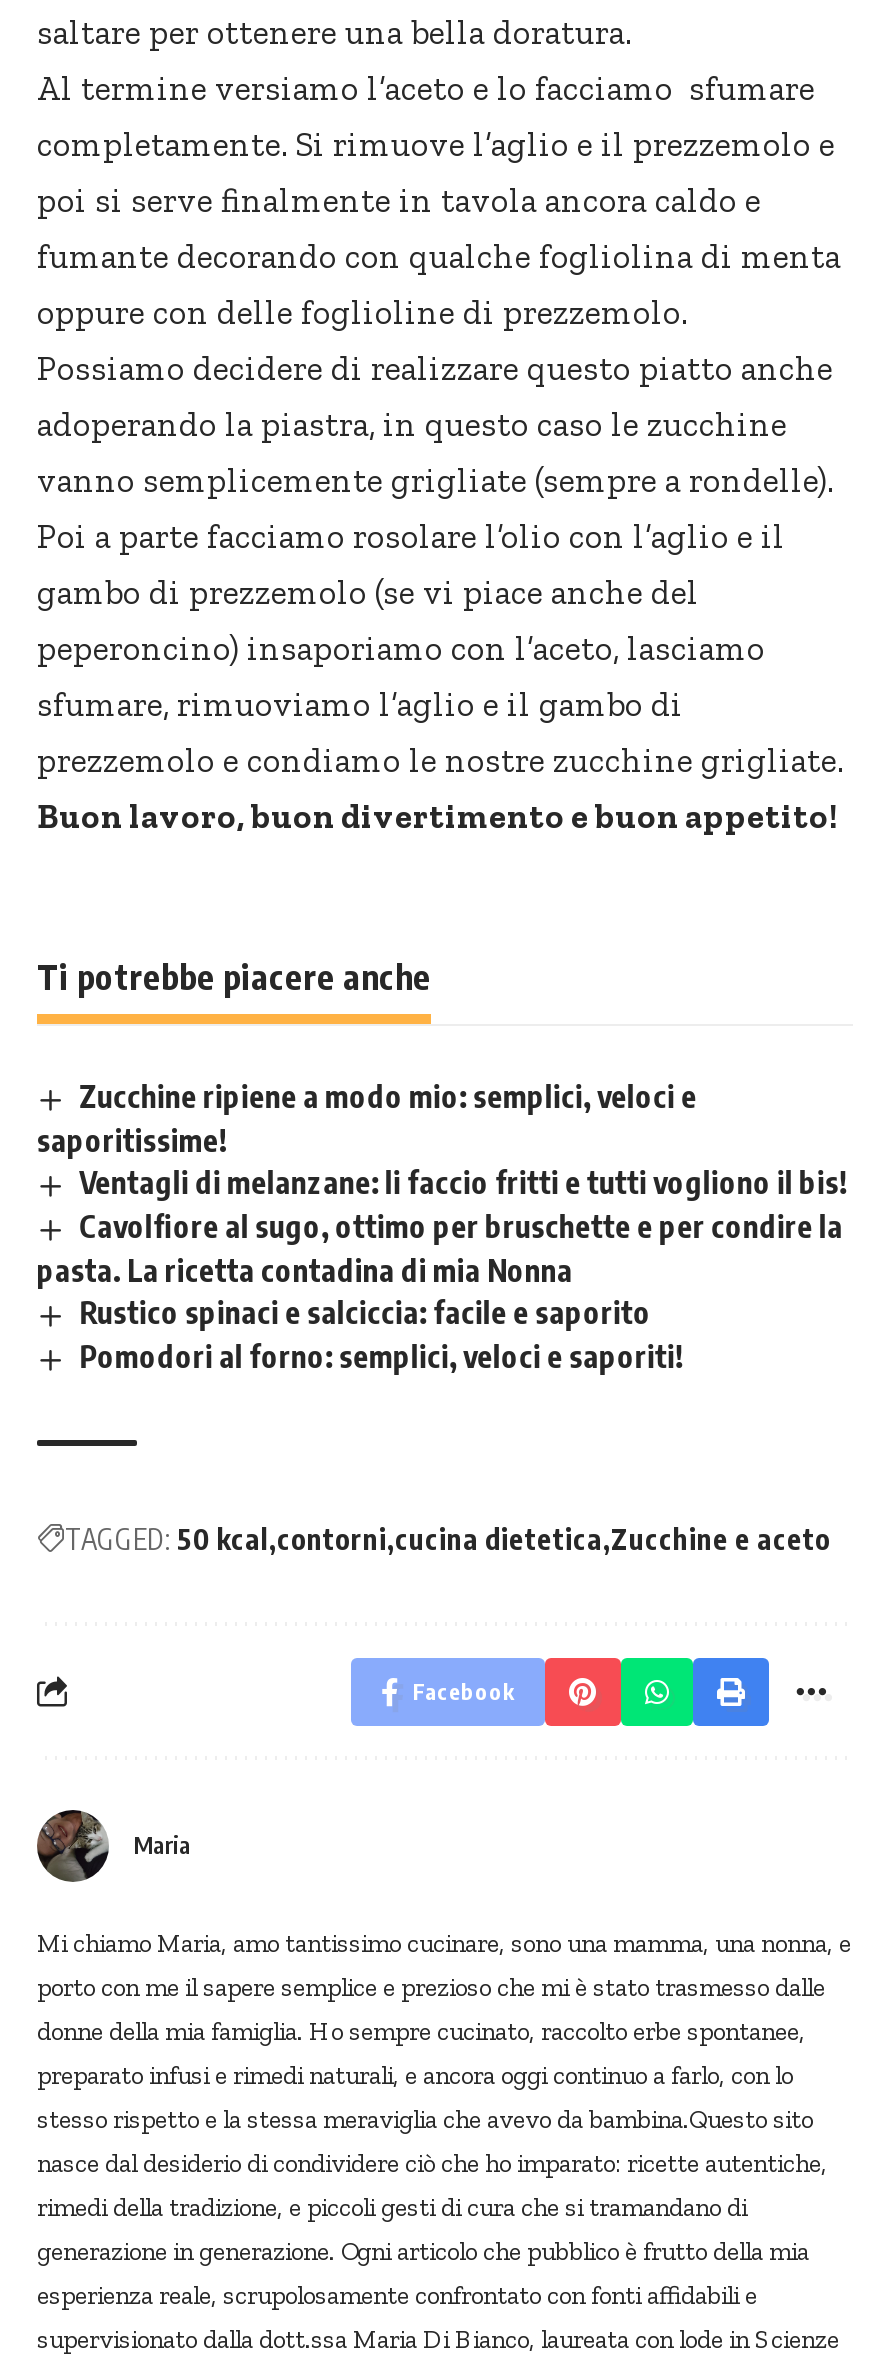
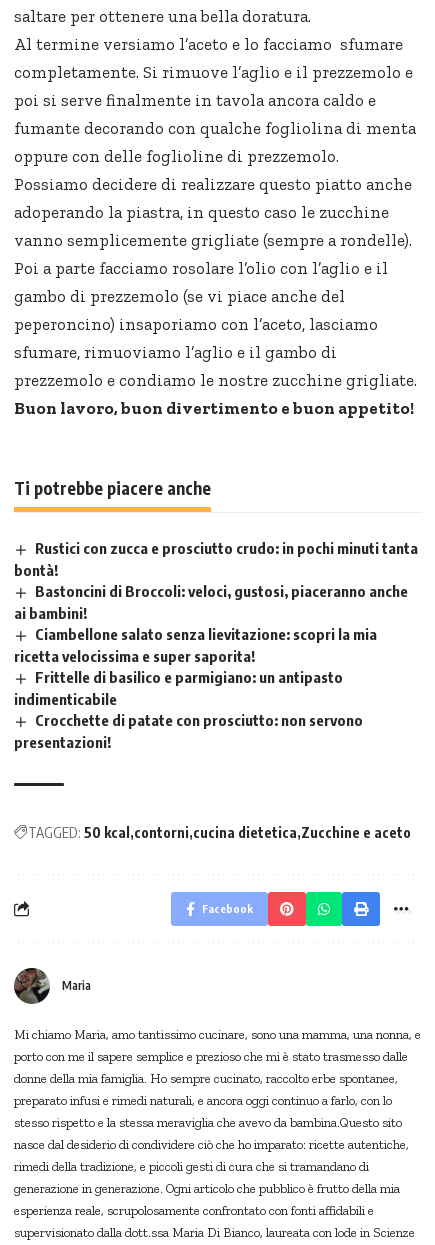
[37,1078,847,1373] Zucchine ripiene a modo mio: semplici, veloci e | saporitissime! | Ventagli di melanzane: li faccio fritti e tutti vogliono il bis! | Cavolfiore al sugo, ottimo per bruschette e per condire la | pasta. La ricetta contadina di mia Nonna | Rustico spinaci e salciccia: facile e saporito | Pomodori al forno: semplici, veloci e saporiti! -> [14,539,418,750] Rustici con zucca e prosciutto crudo: in pochi minuti tanta | bontà! | Bastoncini di Broccoli: veloci, gustosi, piaceranno anche | ai bambini! | Ciambellone salato senza lievitazione: scopri la mia | ricetta velocissima e super saporita! | Frittelle di basilico e parmigiano: un antipasto | indimenticabile | Crocchette di patate con prosciutto: non servono | presentazioni!

